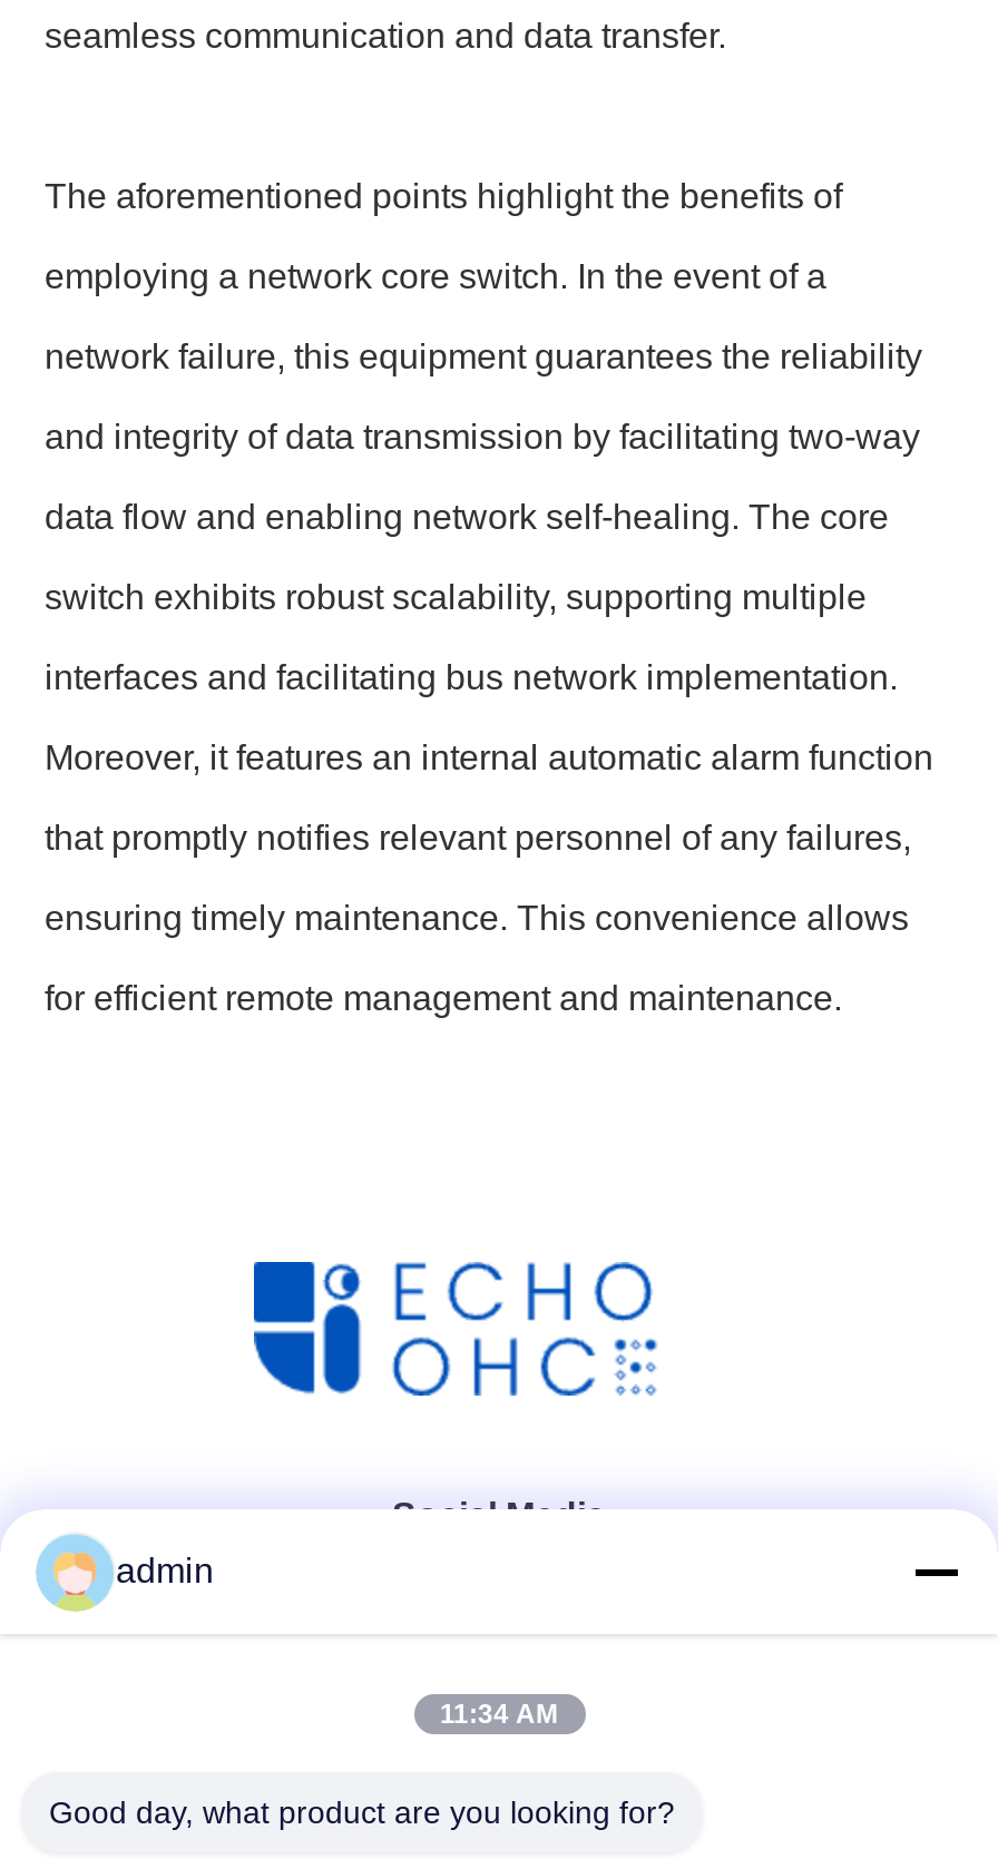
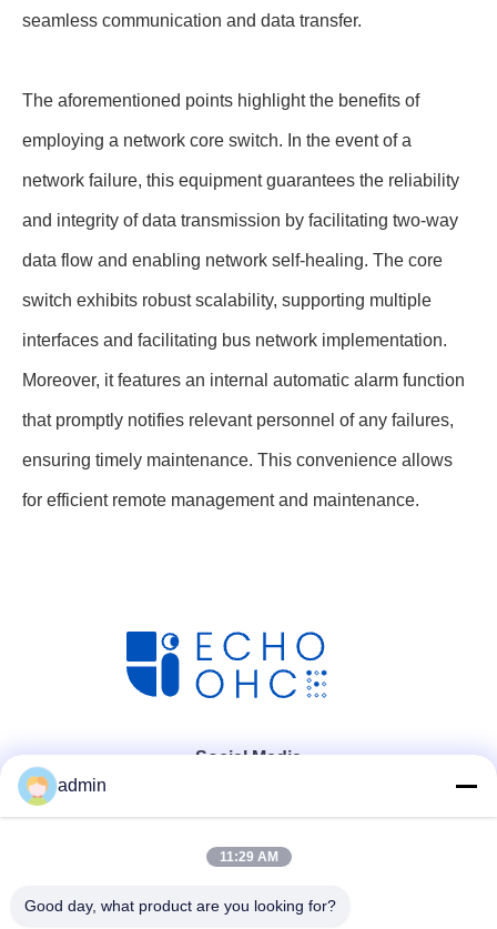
[440,1699,558,1730] 11:34 AM -> [219,849,278,865] 11:29 AM

